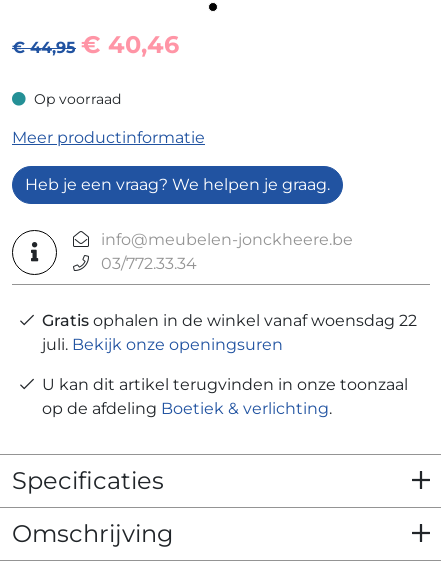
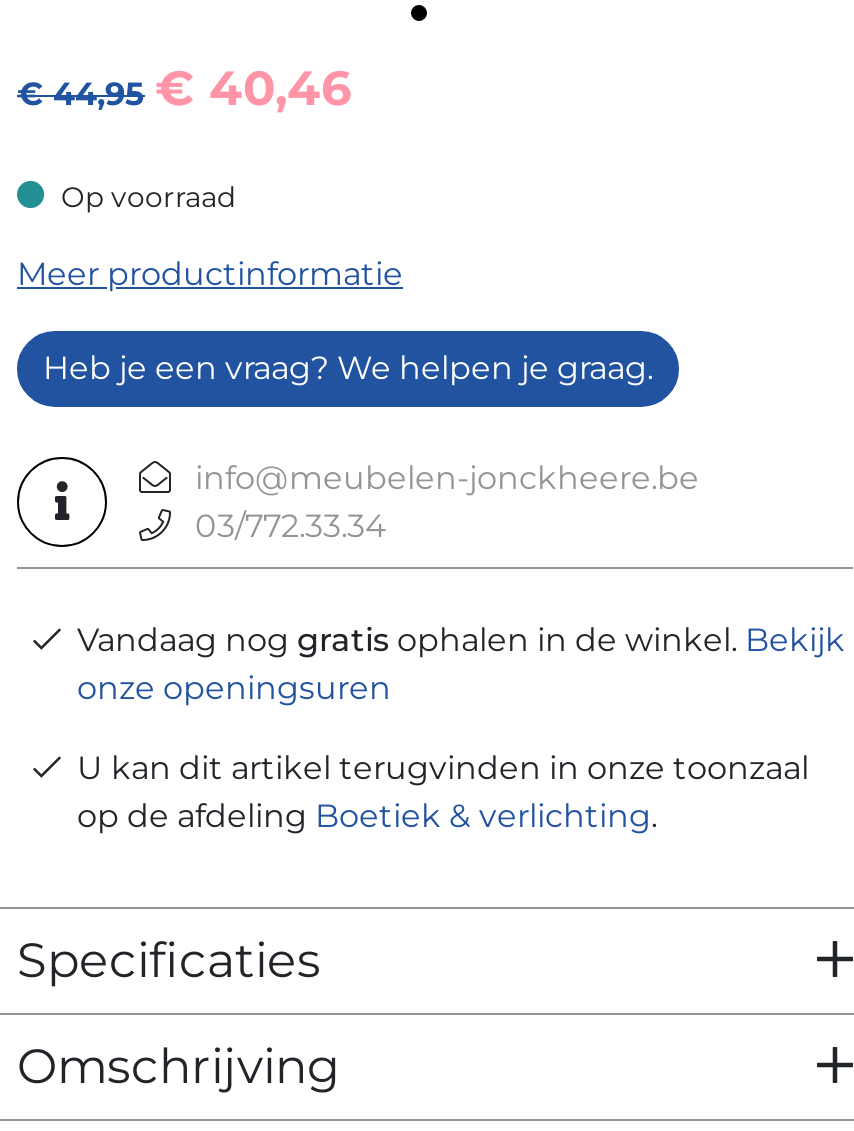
[42,311,417,354] Gratis ophalen in de winkel vanaf woensdag 22 | juli. Bekijk onze openingsuren -> [77,621,845,707] Vandaag nog gratis ophalen in de winkel. Bekijk | onze openingsuren

